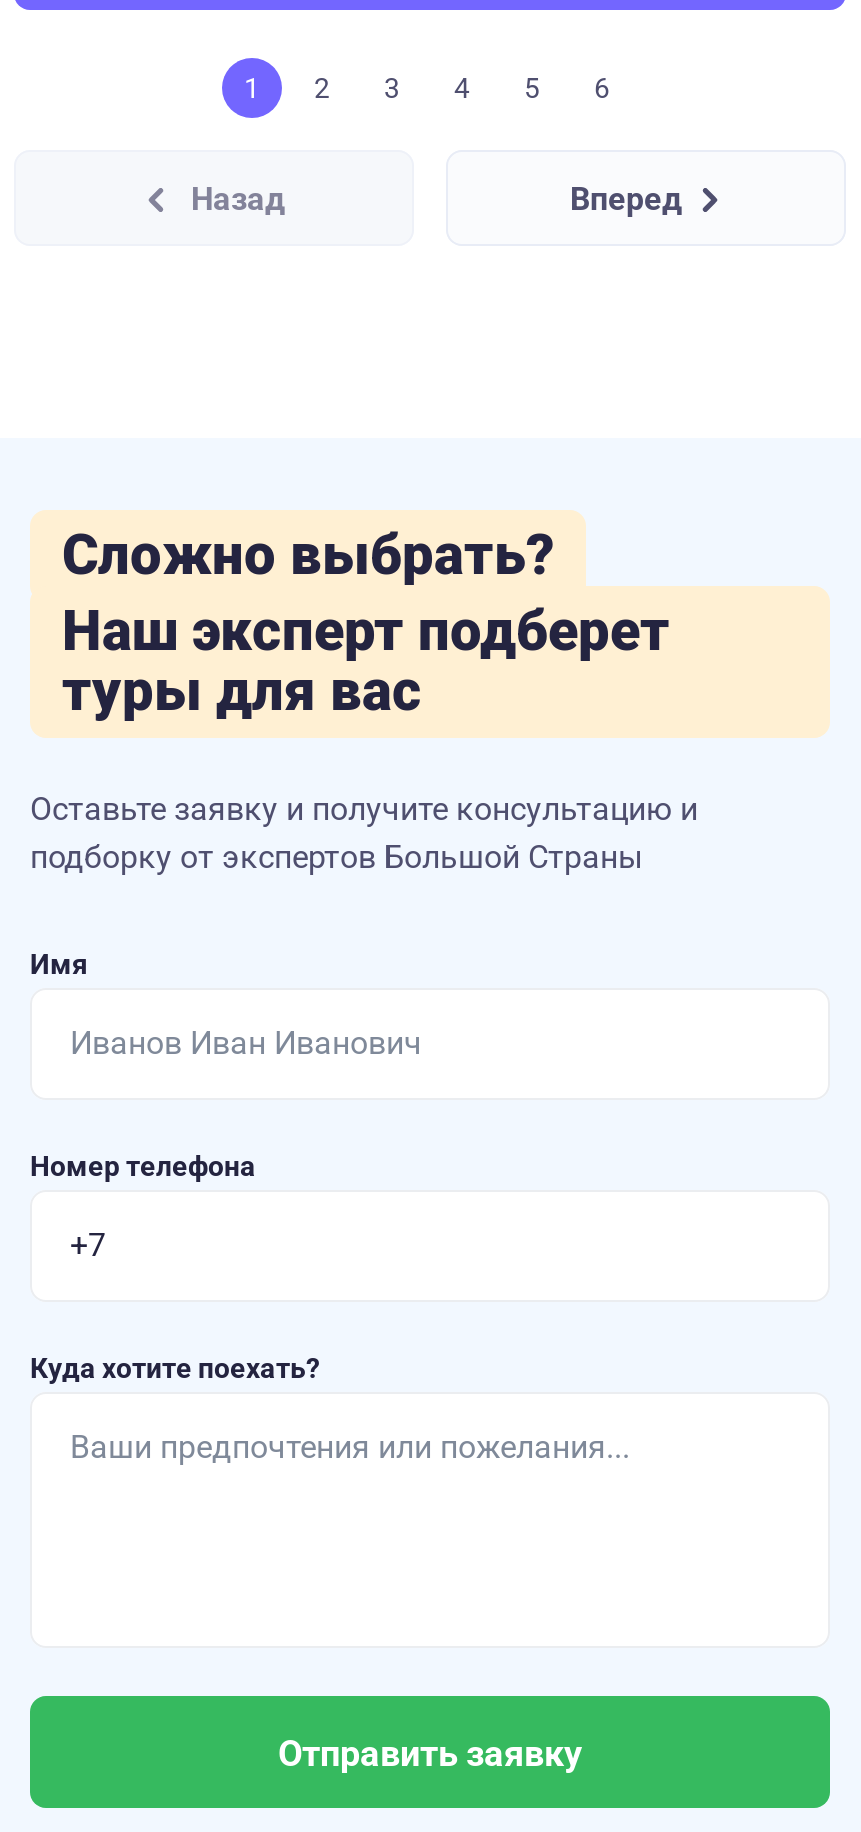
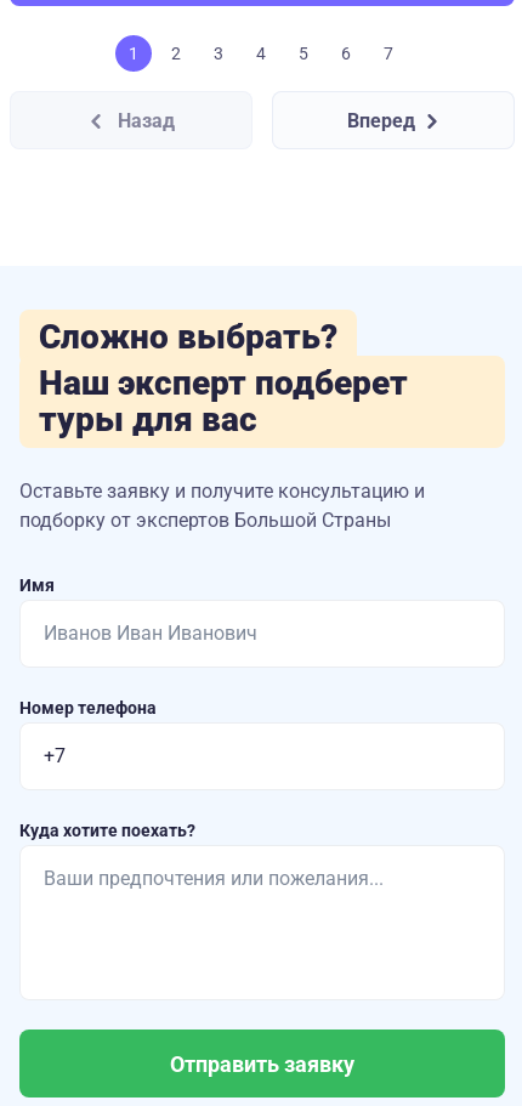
none -> [383,44,393,63] 7

